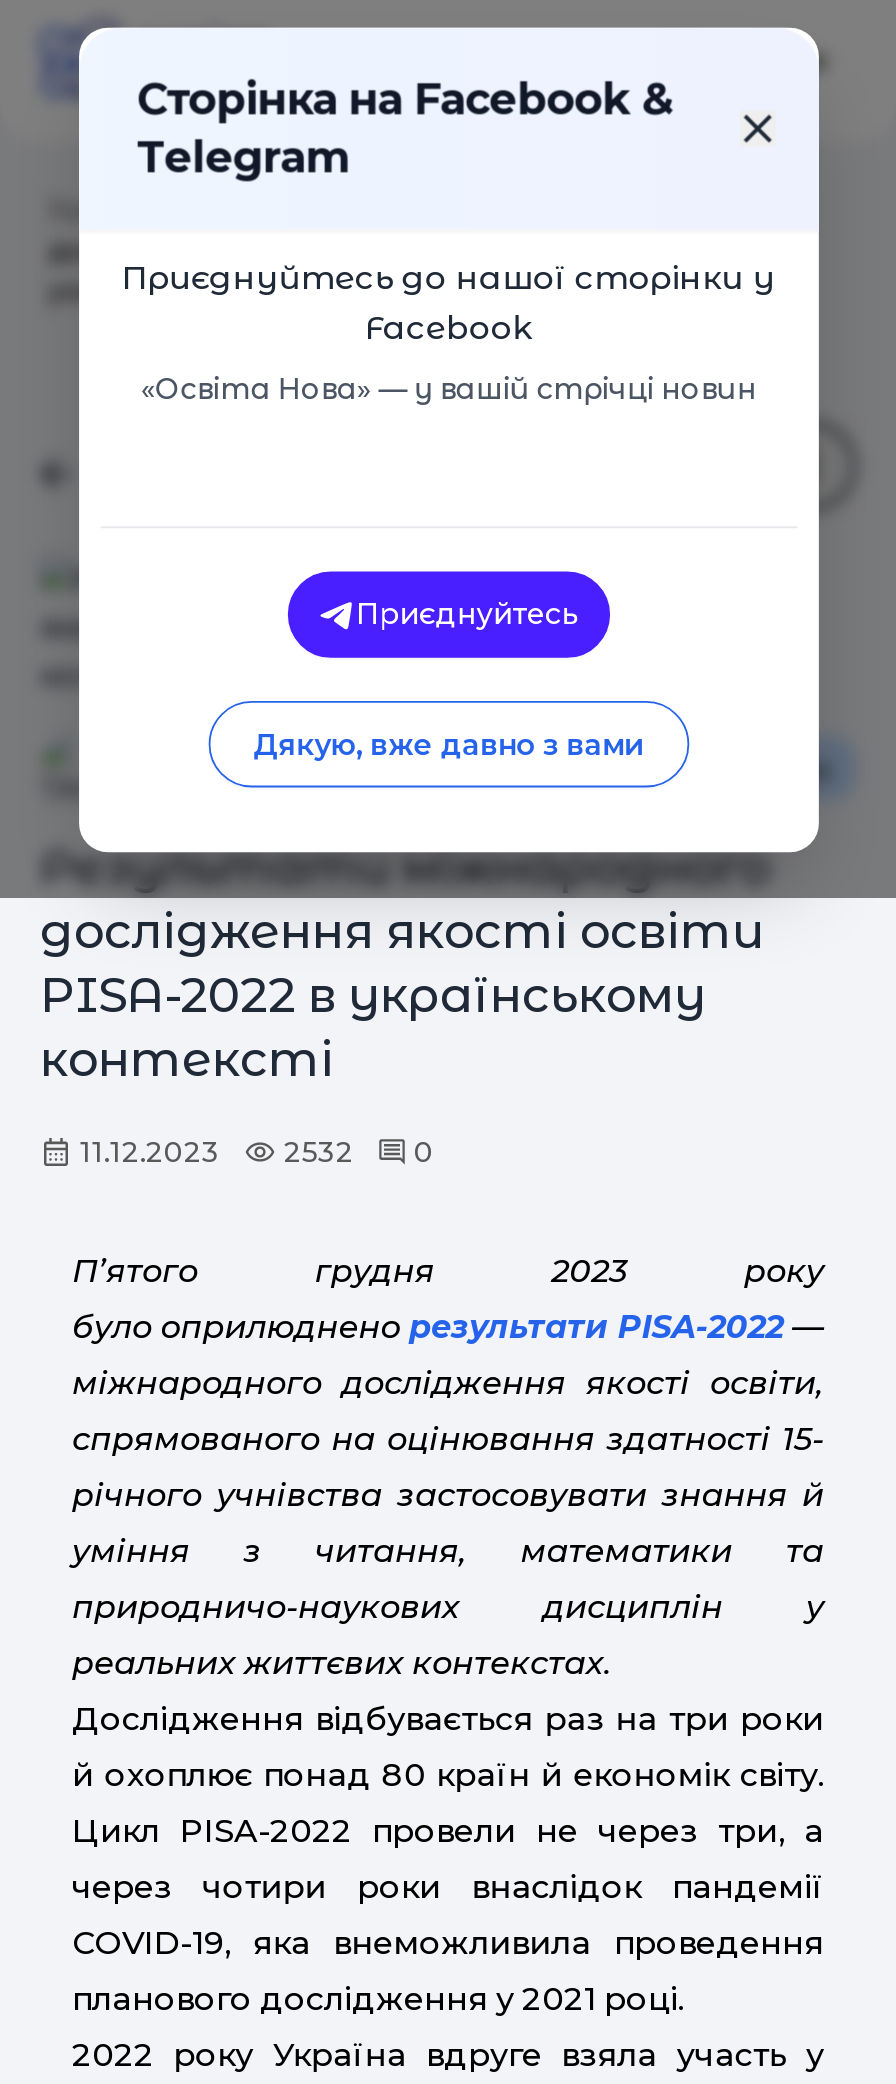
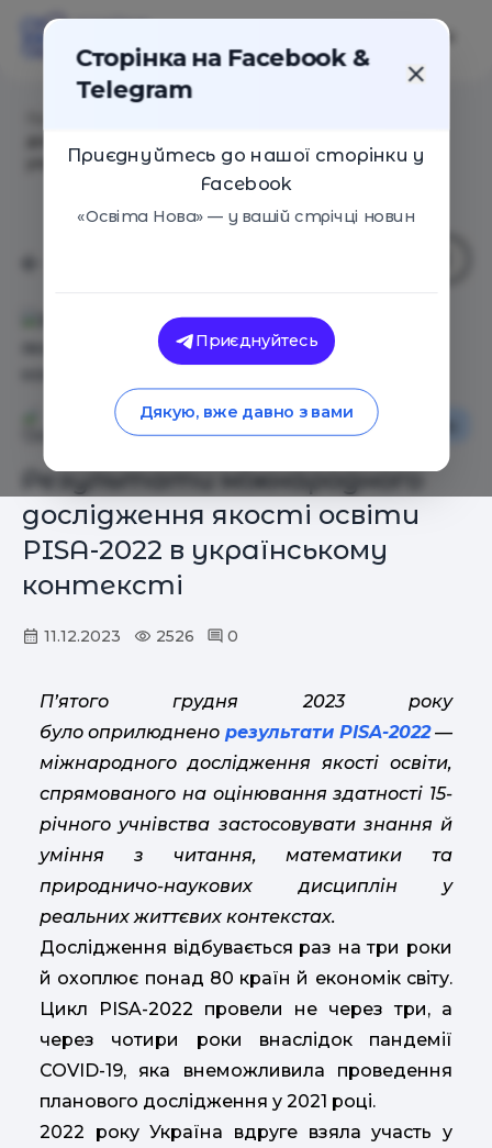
[80,1134,434,1170] 11.12.2023 2532 0 -> [44,626,238,646] 11.12.2023 2526 0

